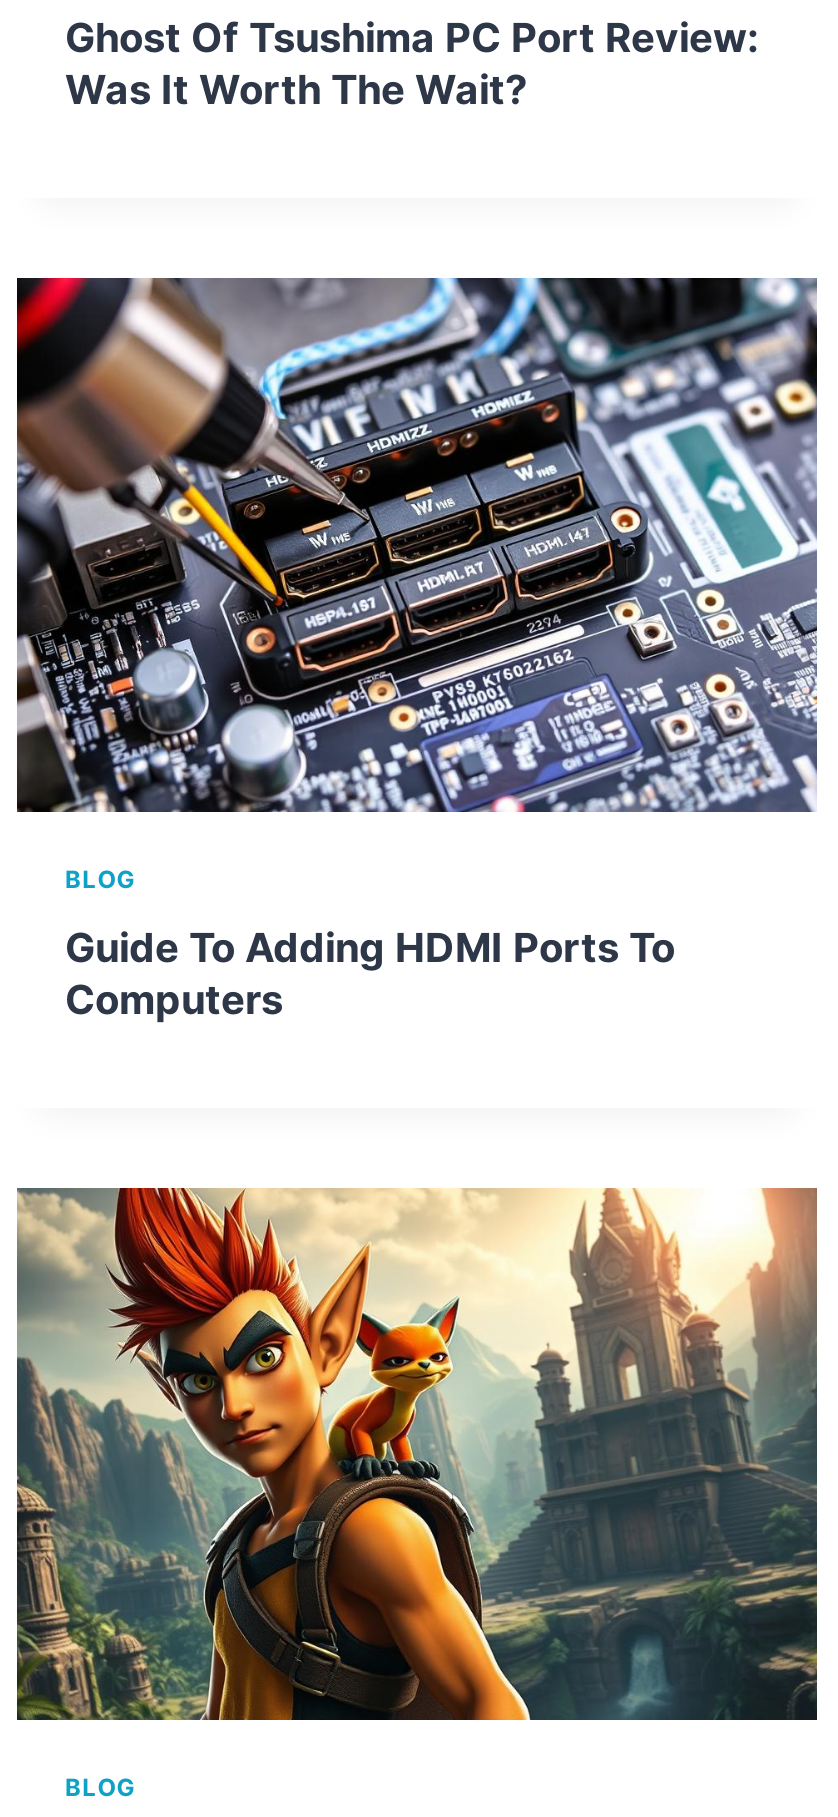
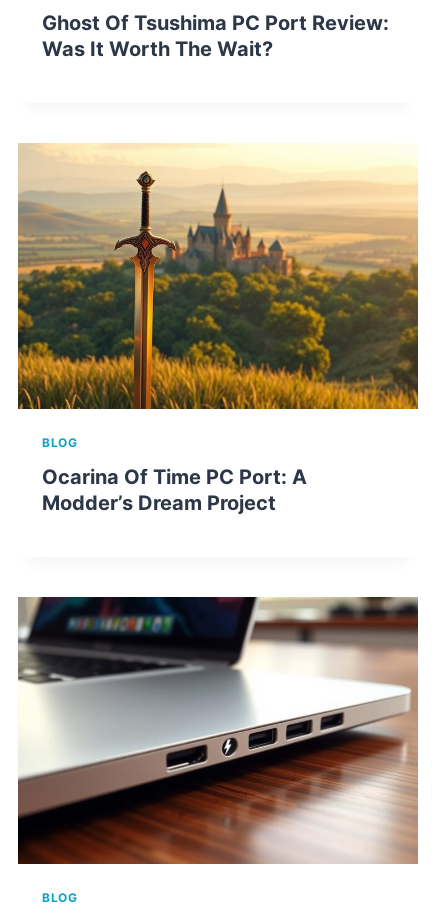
[15,275,819,815] [image] -> [17,142,419,410] [image]
[65,923,675,1023] Guide To Adding HDMI Ports To | Computers -> [42,465,307,515] Ocarina Of Time PC Port: A | Modder’s Dream Project
[15,1185,819,1721] [image] -> [18,596,419,865] [image]

